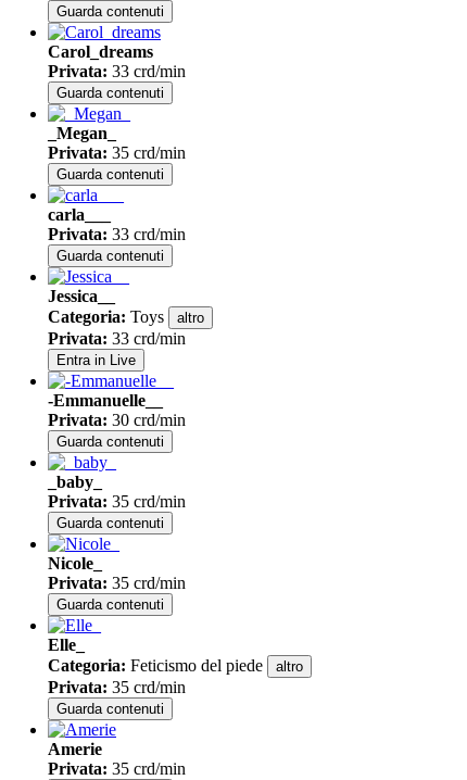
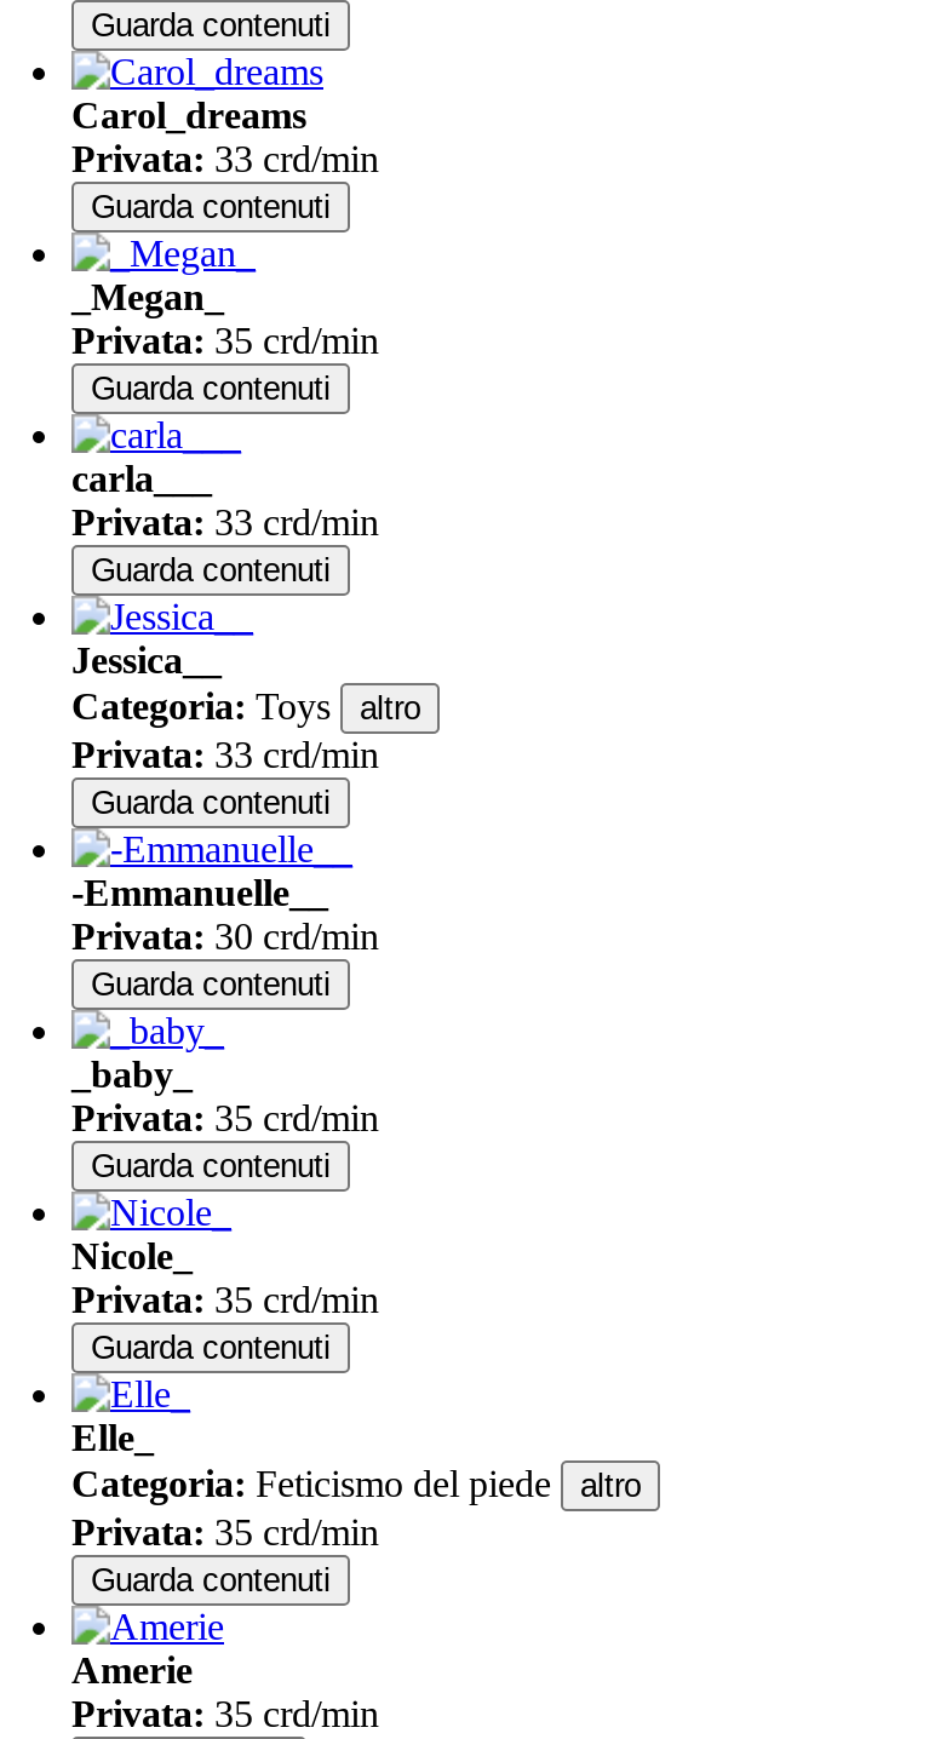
[56,352,136,368] Entra in Live -> [91,784,331,821] Guarda contenuti

